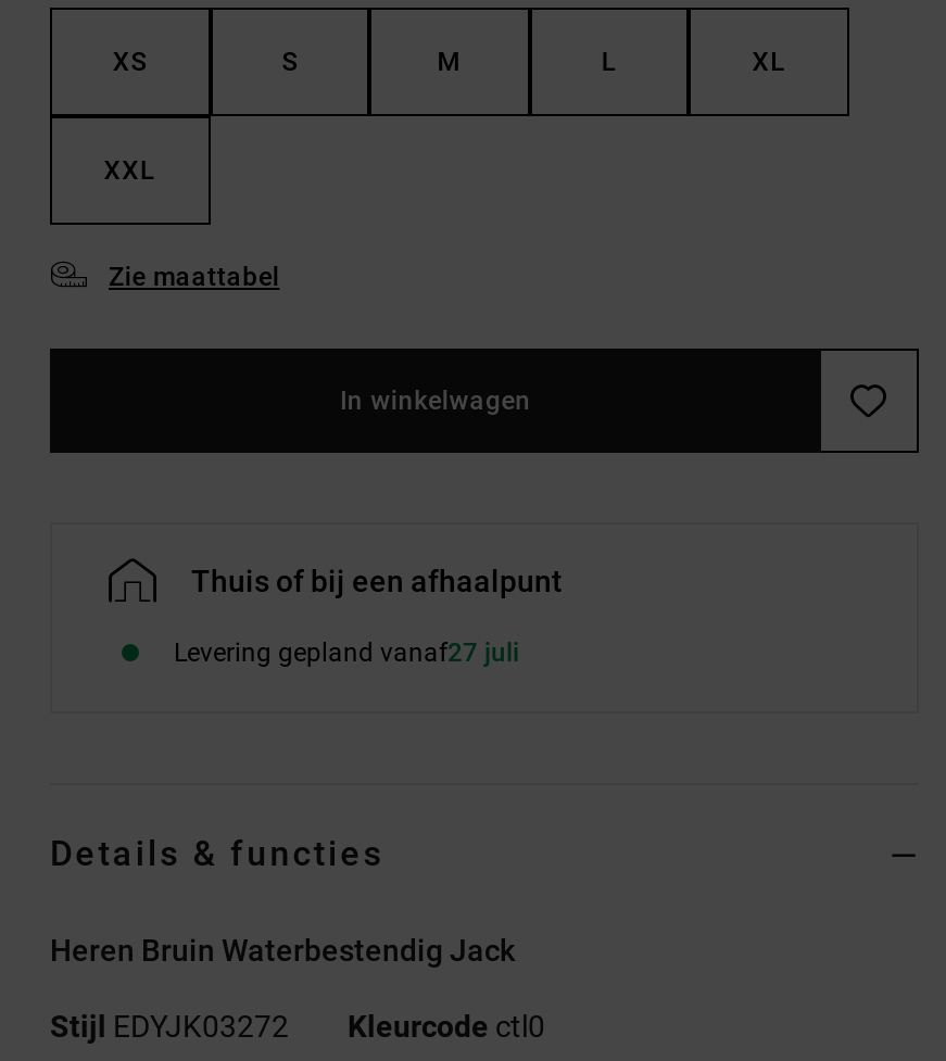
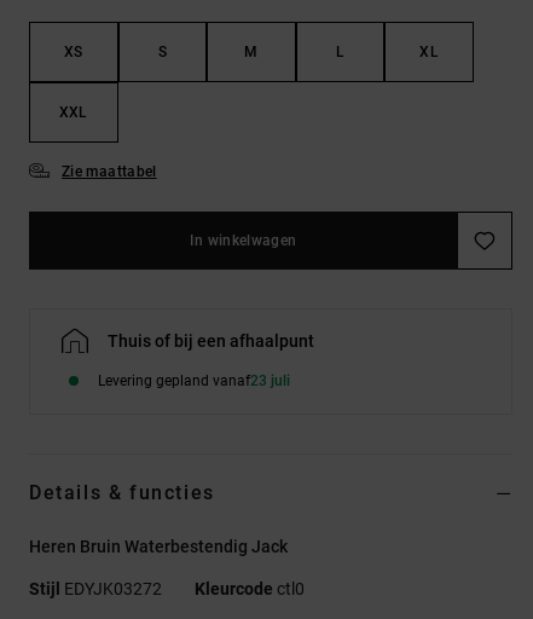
[174,637,519,667] Levering gepland vanaf27 juli -> [98,372,290,389] Levering gepland vanaf23 juli

